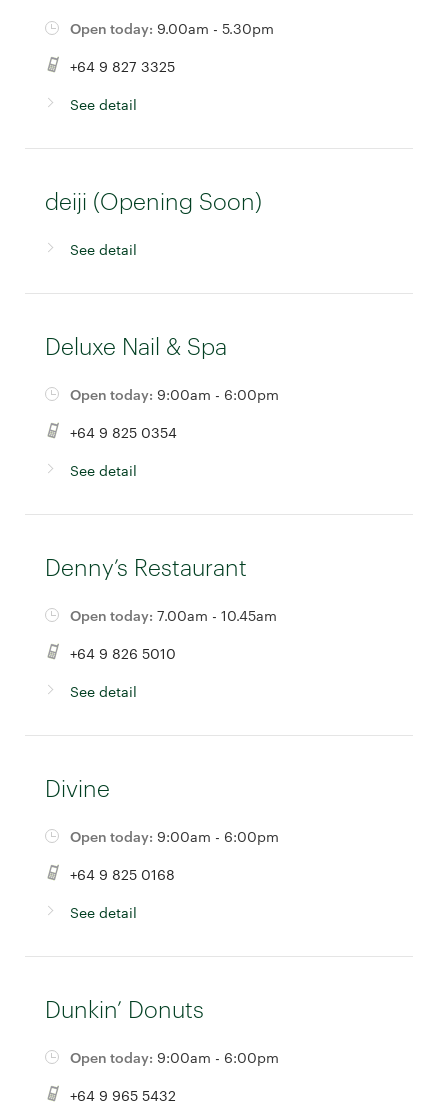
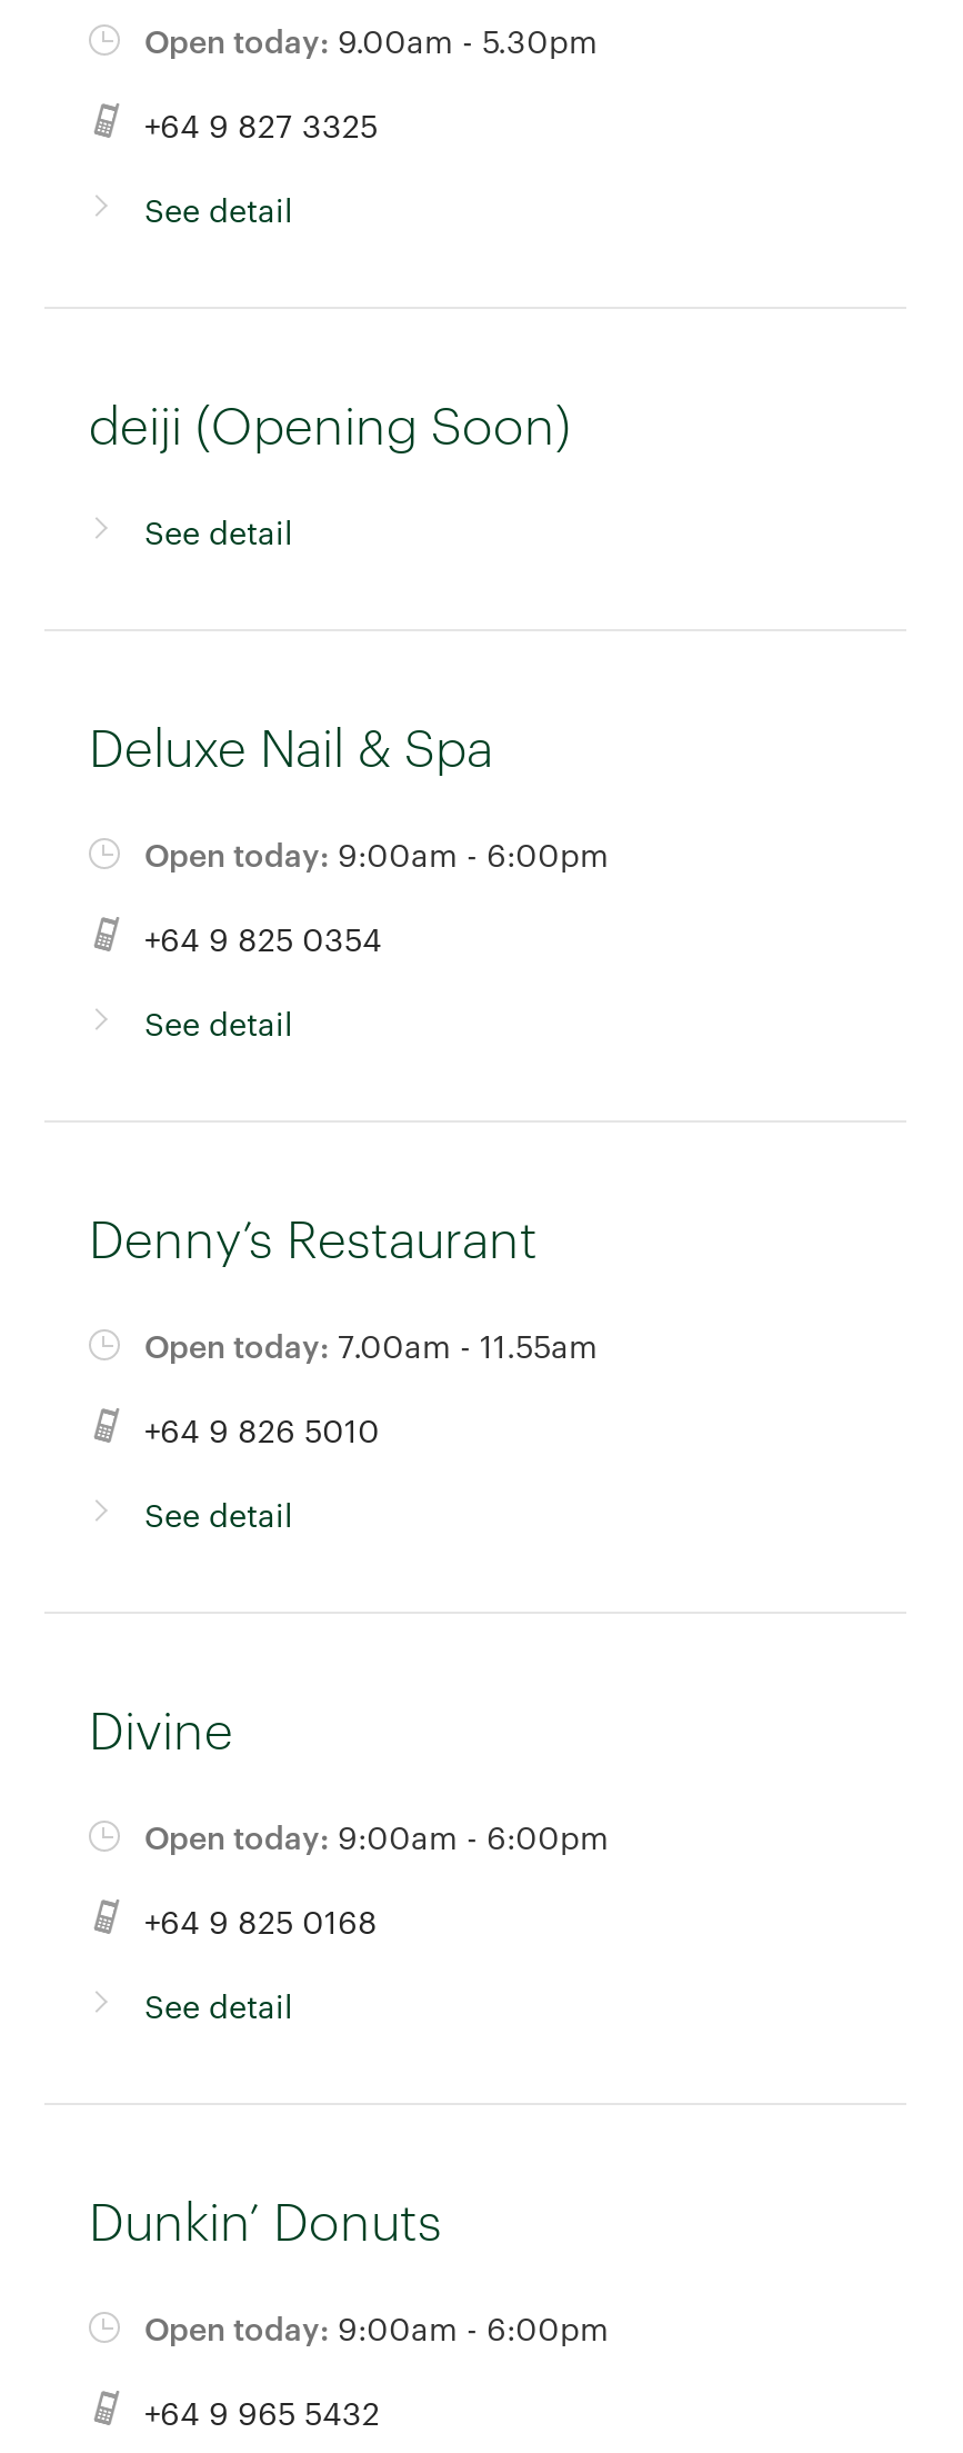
[70,605,277,625] Open today: 7.00am - 10.45am -> [144,1323,598,1367] Open today: 7.00am - 11.55am

